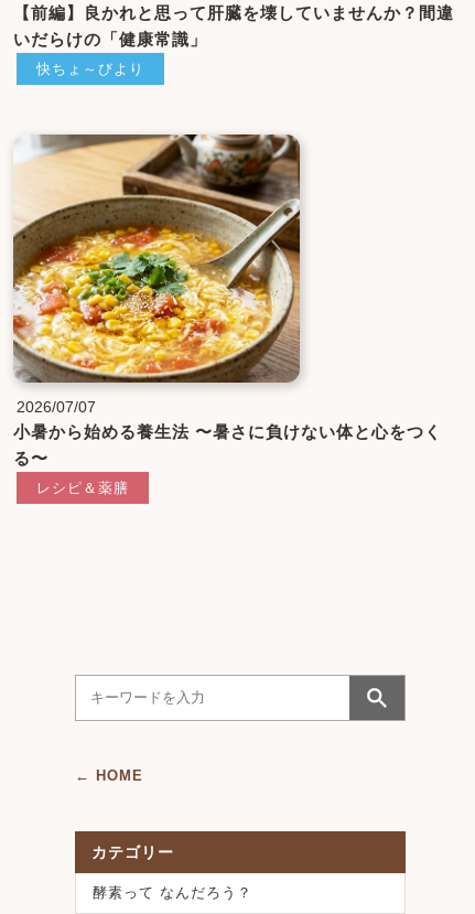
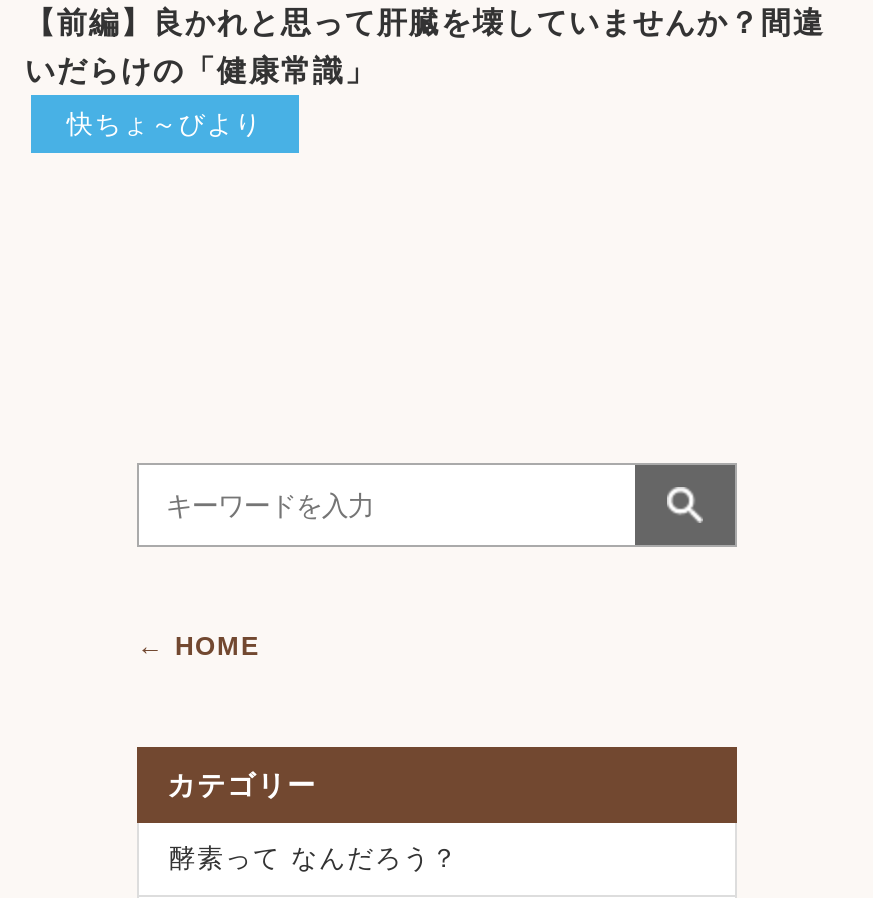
[12,133,442,496] [image] | 2026/07/07 | 小暑から始める養生法 〜暑さに負けない体と心をつく | る〜 | レシピ＆薬膳 -> none

